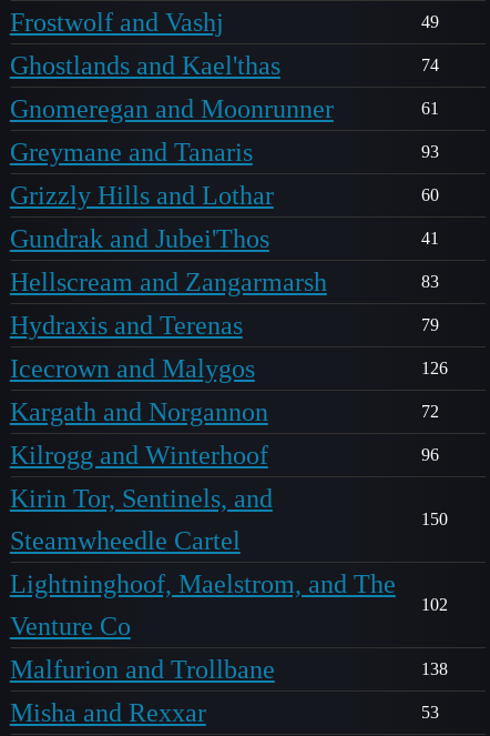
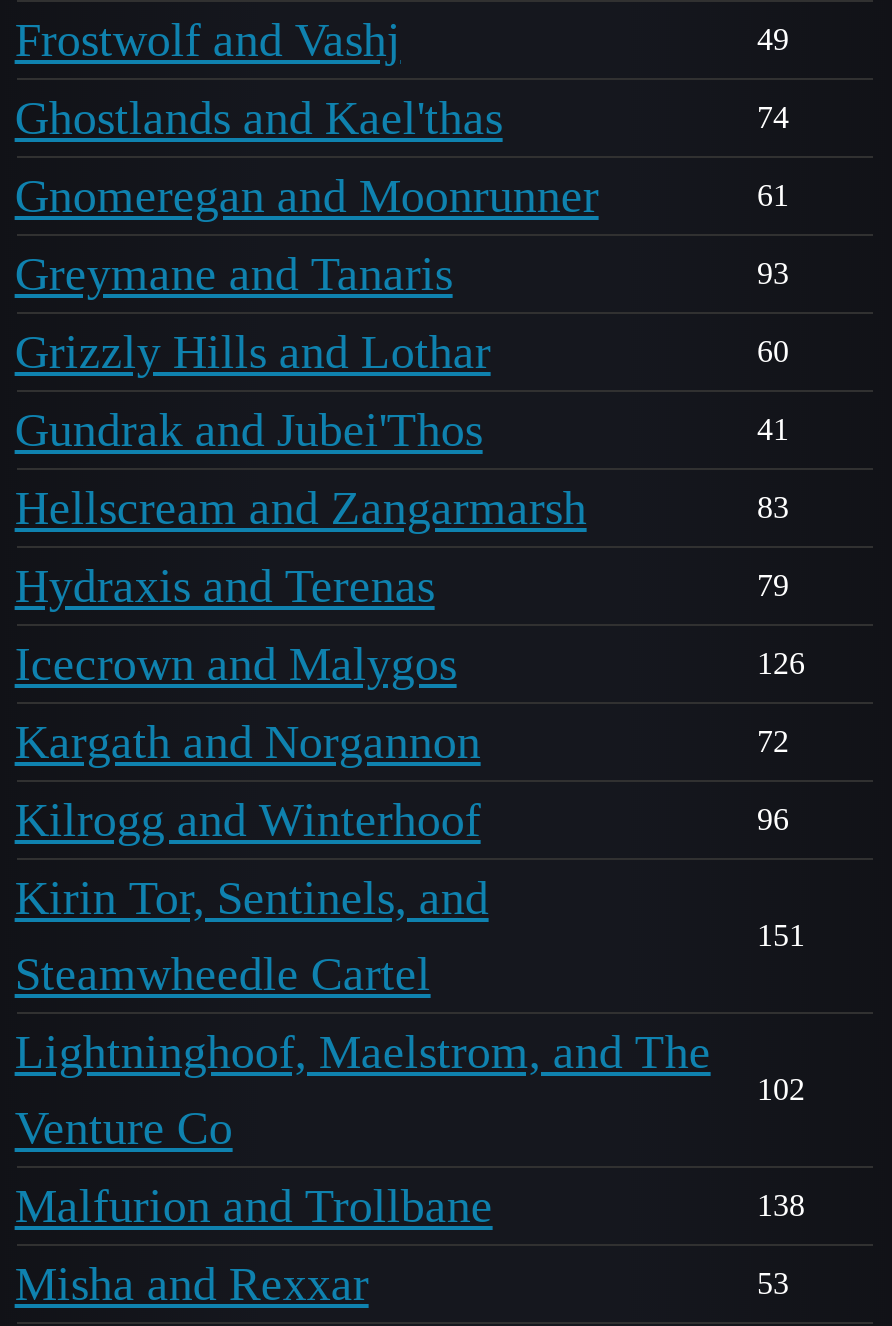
[421,510,448,528] 150 -> [757,918,805,952] 151

